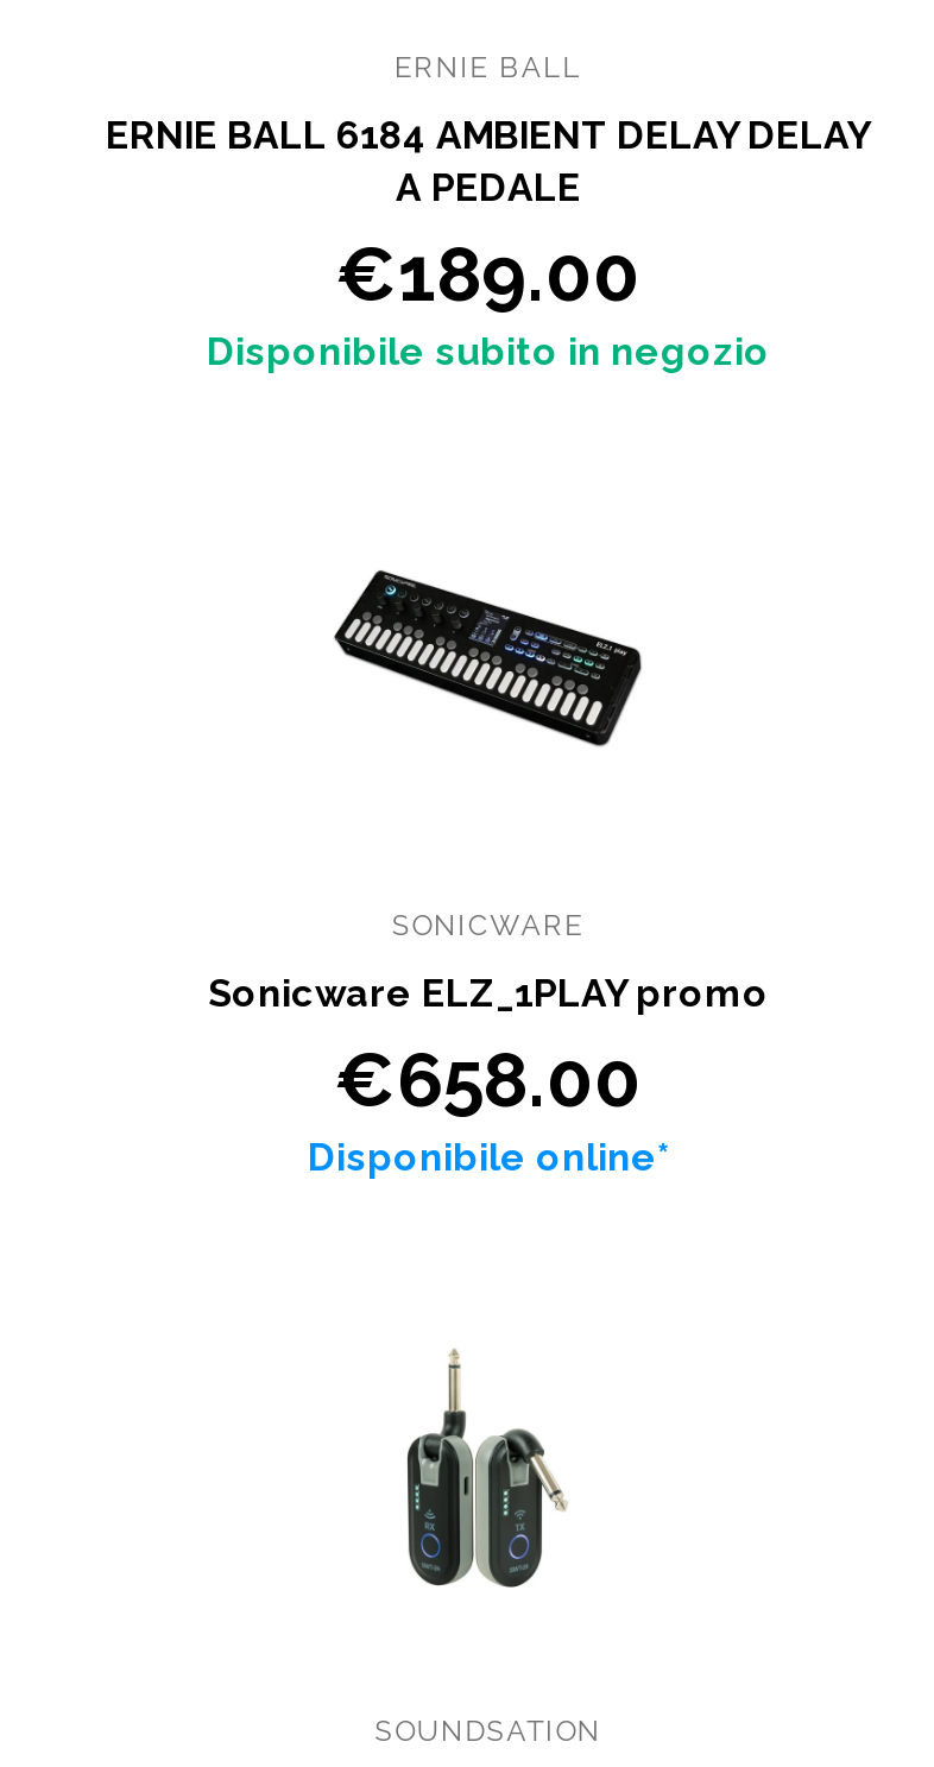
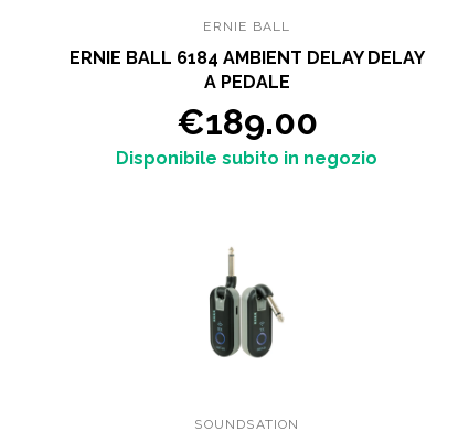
[332,569,643,747] [image] -> none
[208,909,769,1180] SONICWARE | Sonicware ELZ_1PLAY promo | €658.00 | Disponibile online* -> none

